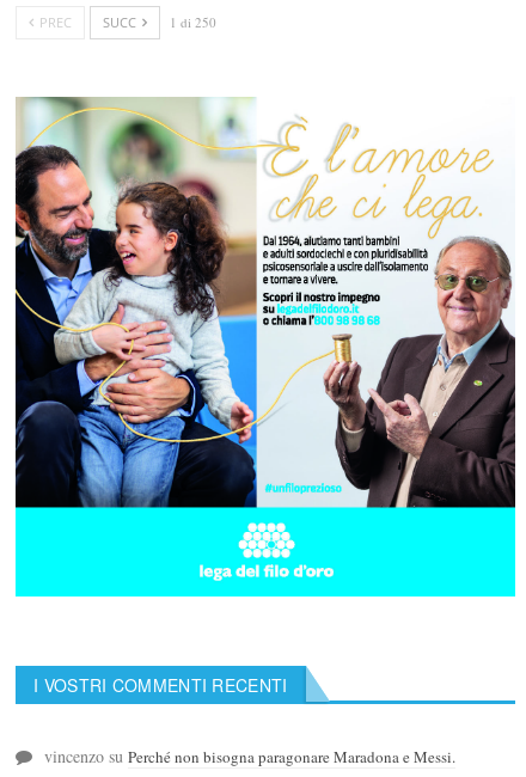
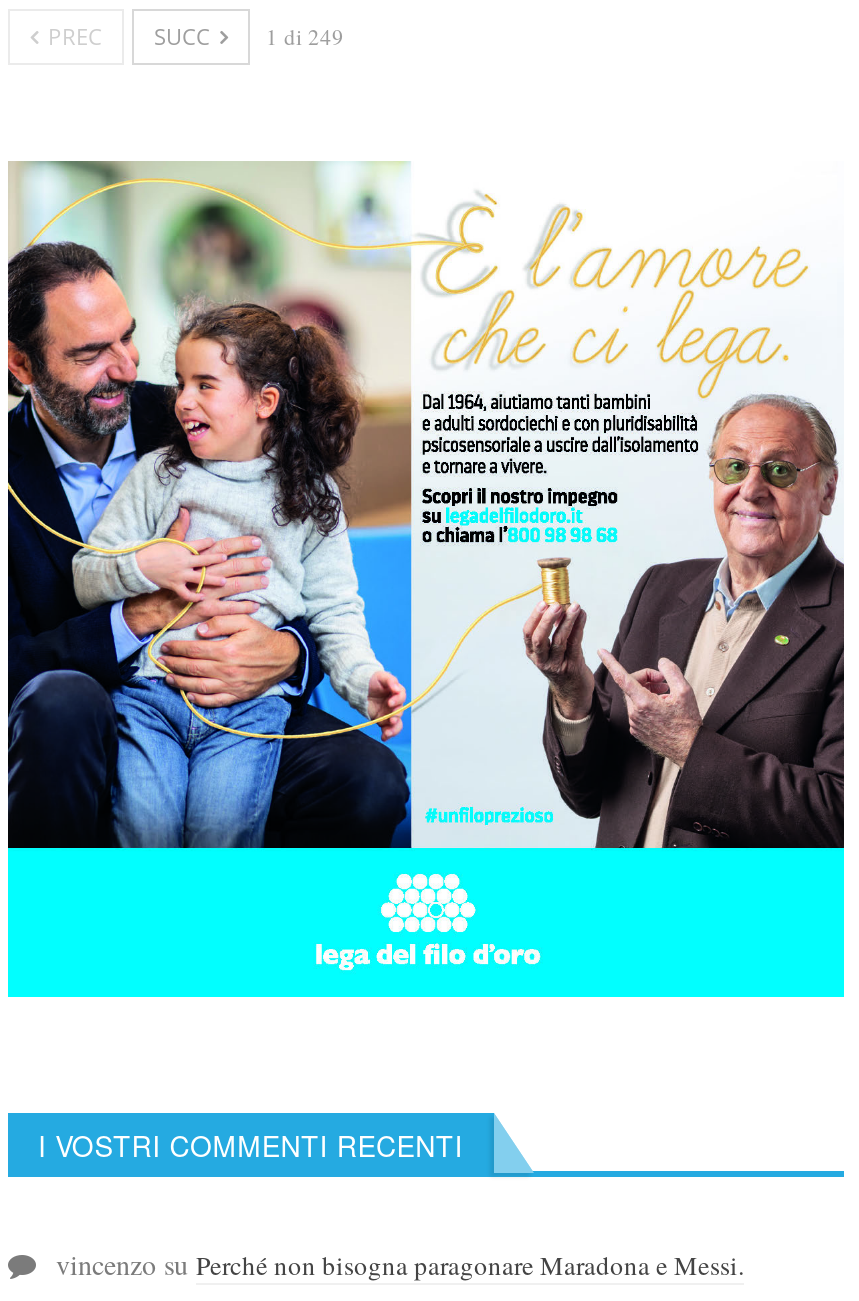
[36,13,216,31] PREC SUCC 1 di 250 -> [42,21,344,51] PREC SUCC 1 di 249

